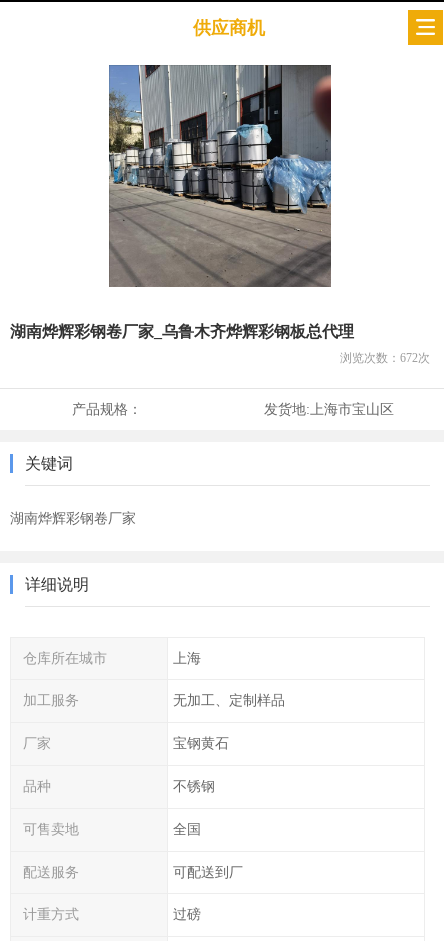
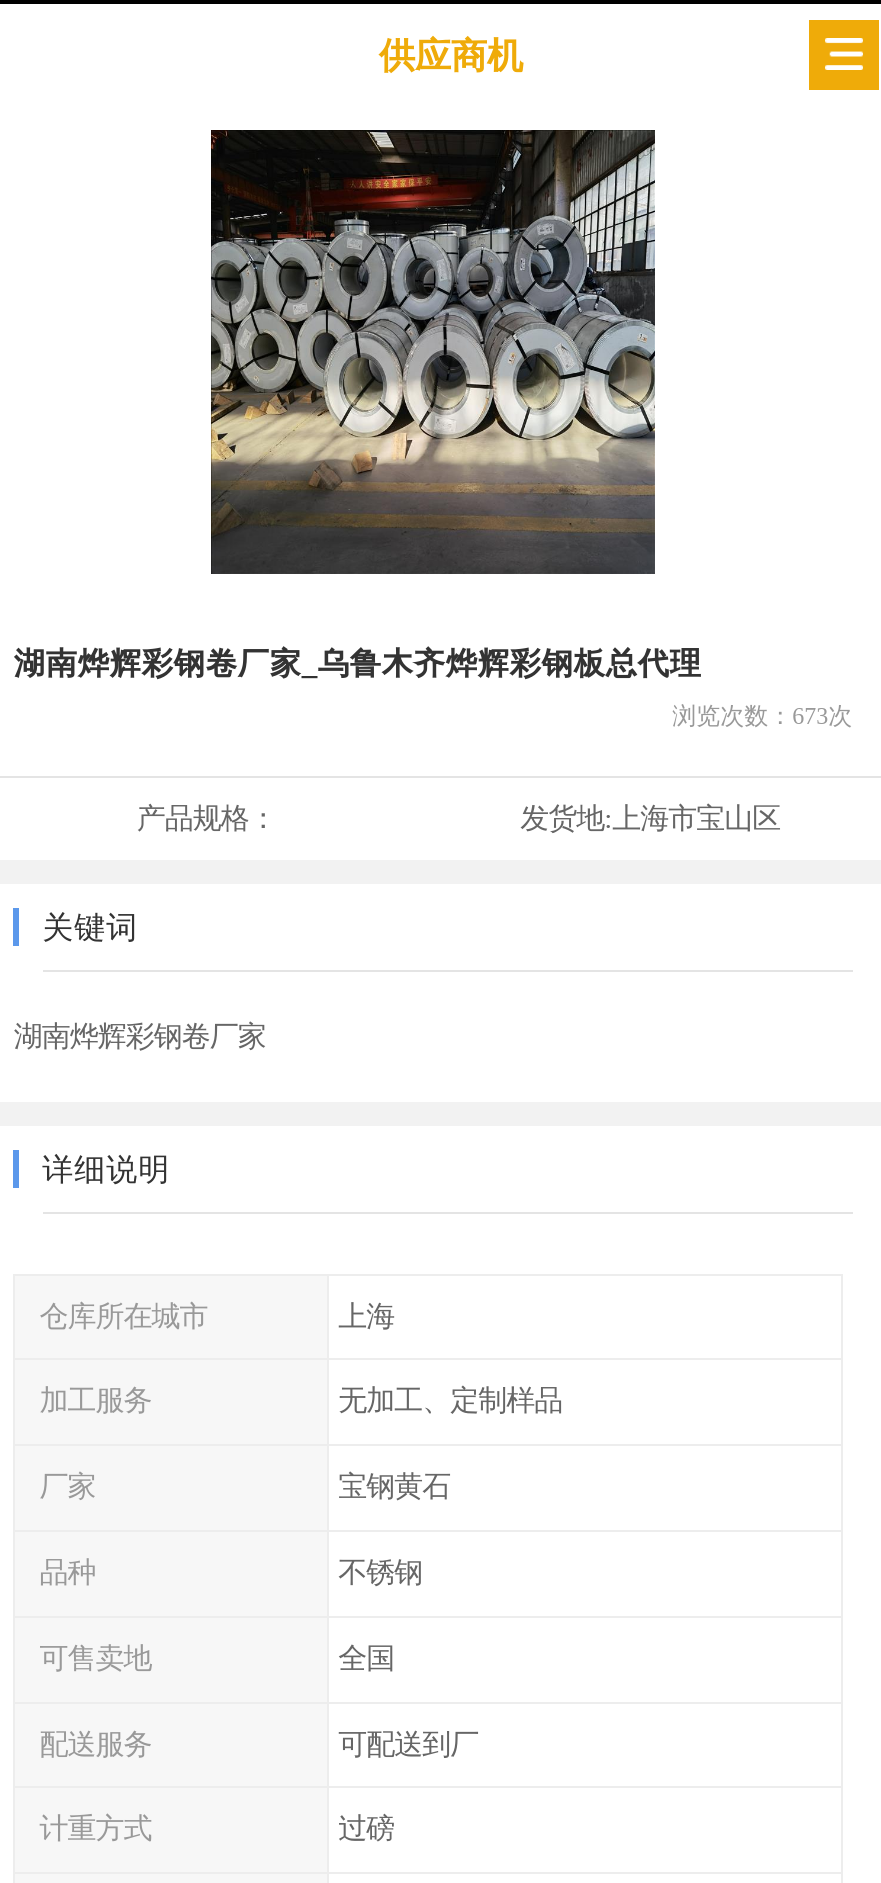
[108,64,332,287] [image] -> [209,128,655,574] [image]
[340,351,430,365] 浏览次数：672次 -> [672,701,852,729] 浏览次数：673次

